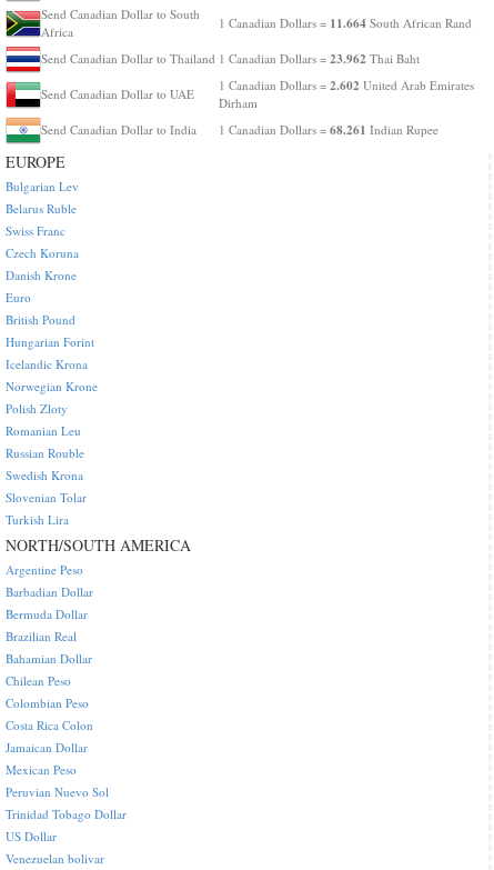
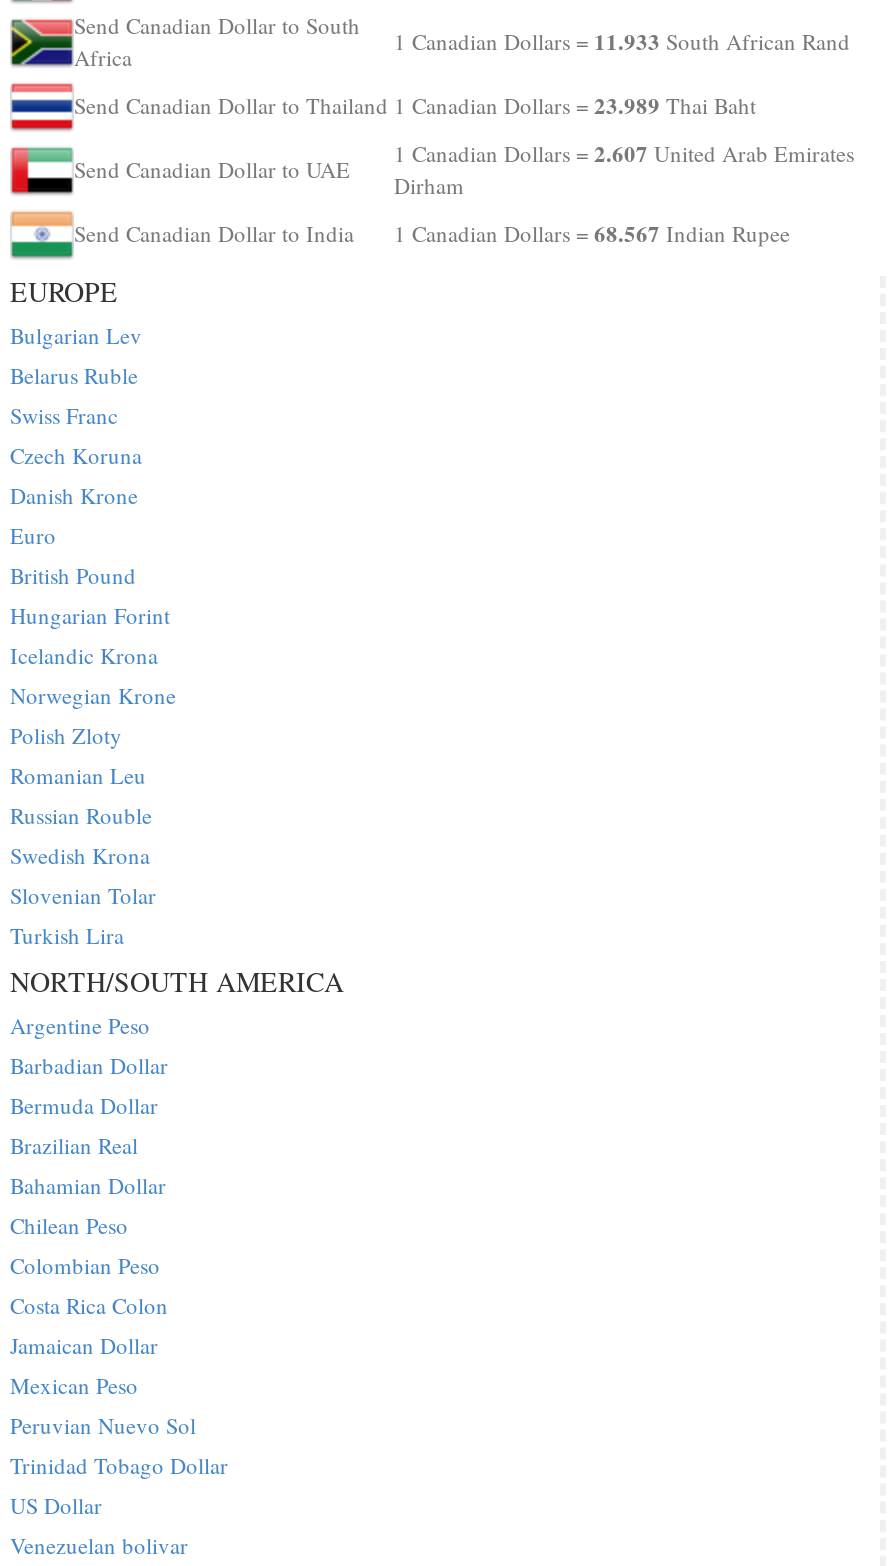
[219,13,472,32] 1 Canadian Dollars = 11.664 South African Rand -> [394,24,850,58] 1 Canadian Dollars = 11.933 South African Rand
[41,49,420,68] Send Canadian Dollar to Thailand 1 Canadian Dollars = 23.962 Thai Baht -> [74,88,756,122] Send Canadian Dollar to Thailand 1 Canadian Dollars = 23.989 Thai Baht
[219,76,474,95] 1 Canadian Dollars = 2.602 United Arab Emirates -> [394,136,854,170] 1 Canadian Dollars = 2.607 United Arab Emirates
[219,120,438,139] 1 Canadian Dollars = 68.261 Indian Rupee -> [394,216,790,250] 1 Canadian Dollars = 68.567 Indian Rupee

